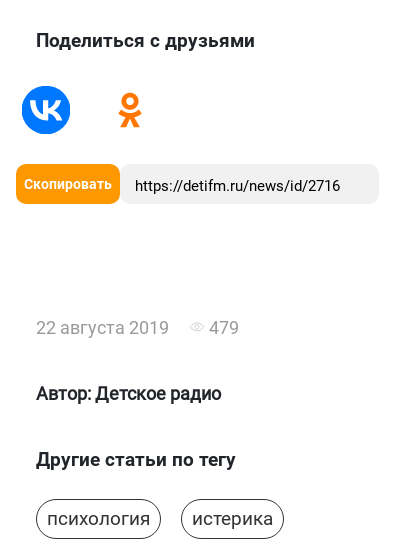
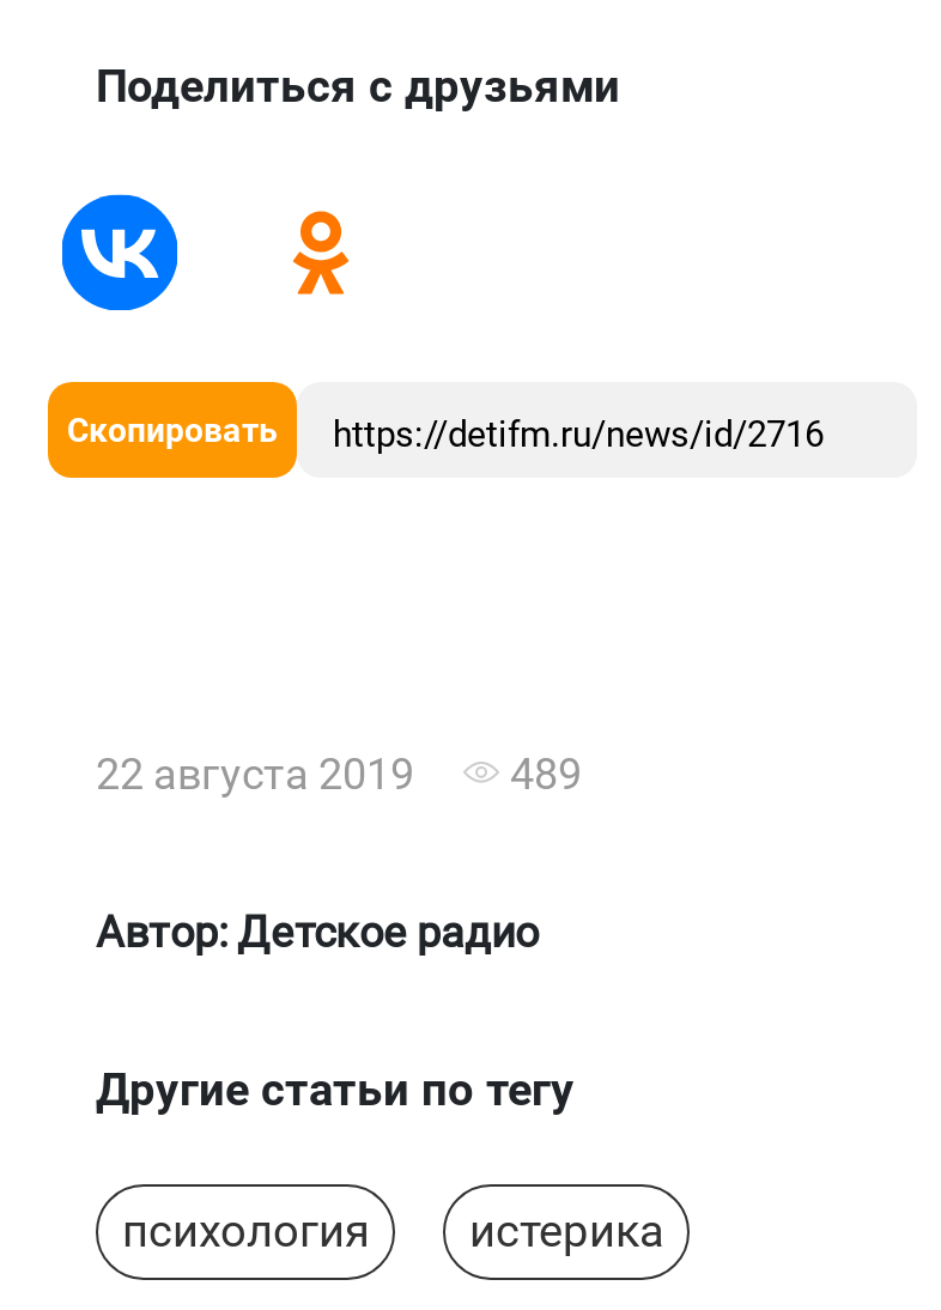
[36,317,239,338] 22 августа 2019 479 -> [96,748,582,798] 22 августа 2019 489

